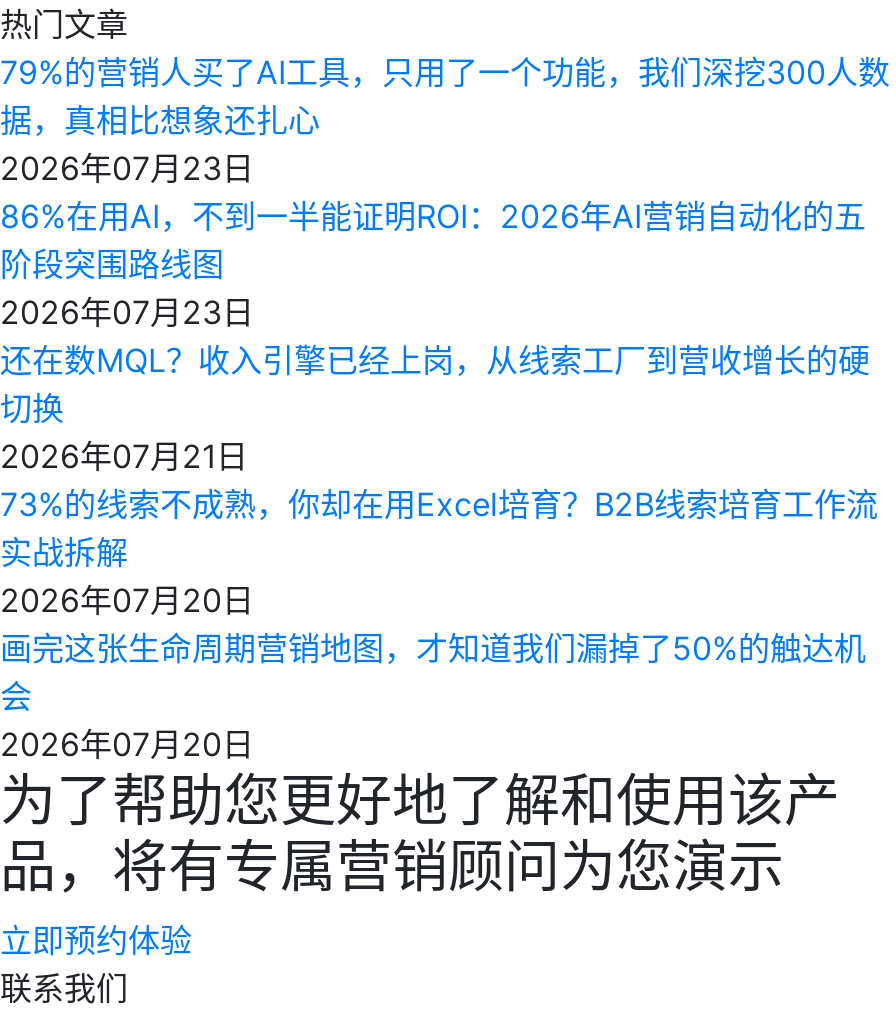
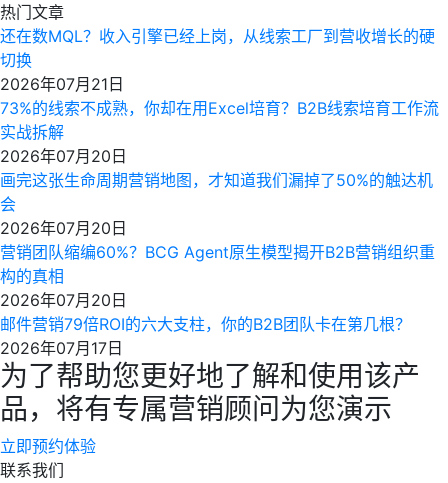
[0,52,890,332] 79%的营销人买了AI工具，只用了一个功能，我们深挖300人数 | 据，真相比想象还扎心 | 2026年07月23日 | 86%在用AI，不到一半能证明ROI：2026年AI营销自动化的五 | 阶段突围路线图 | 2026年07月23日 -> none
moved [0,340,878,764] -> [0,26,439,238]: 还在数MQL？收入引擎已经上岗，从线索工厂到营收增长的硬 | 切换 | 2026年07月21日 | ... | 会 | 2026年07月20日
none -> [0,242,435,358] 营销团队缩编60%？BCG Agent原生模型揭开B2B营销组织重 | 构的真相 | 2026年07月20日 | 邮件营销79倍ROI的六大支柱，你的B2B团队卡在第几根？ | 2026年07月17日

